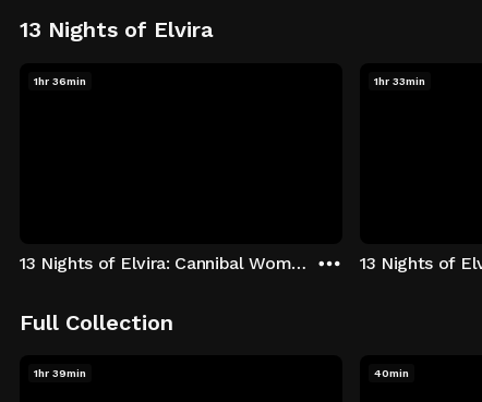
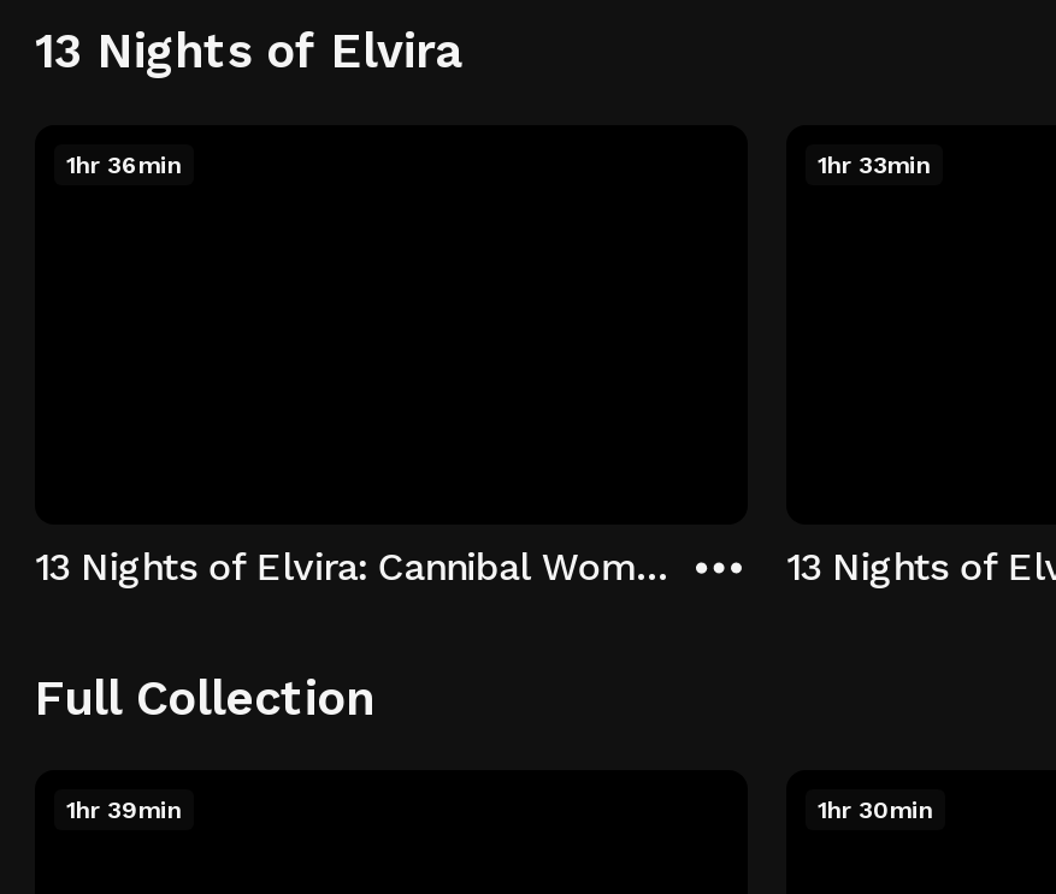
[374,367,409,379] 40min -> [818,797,933,823] 1hr 30min

